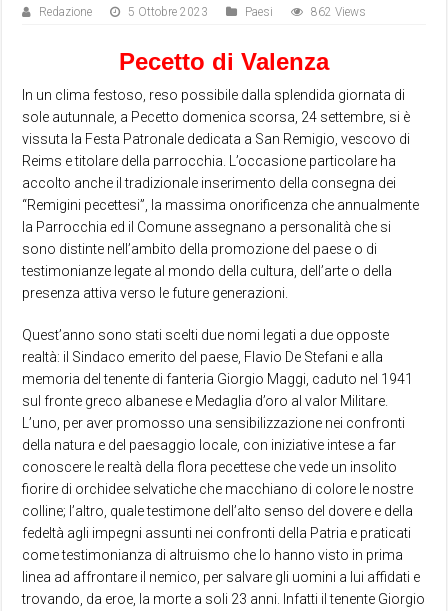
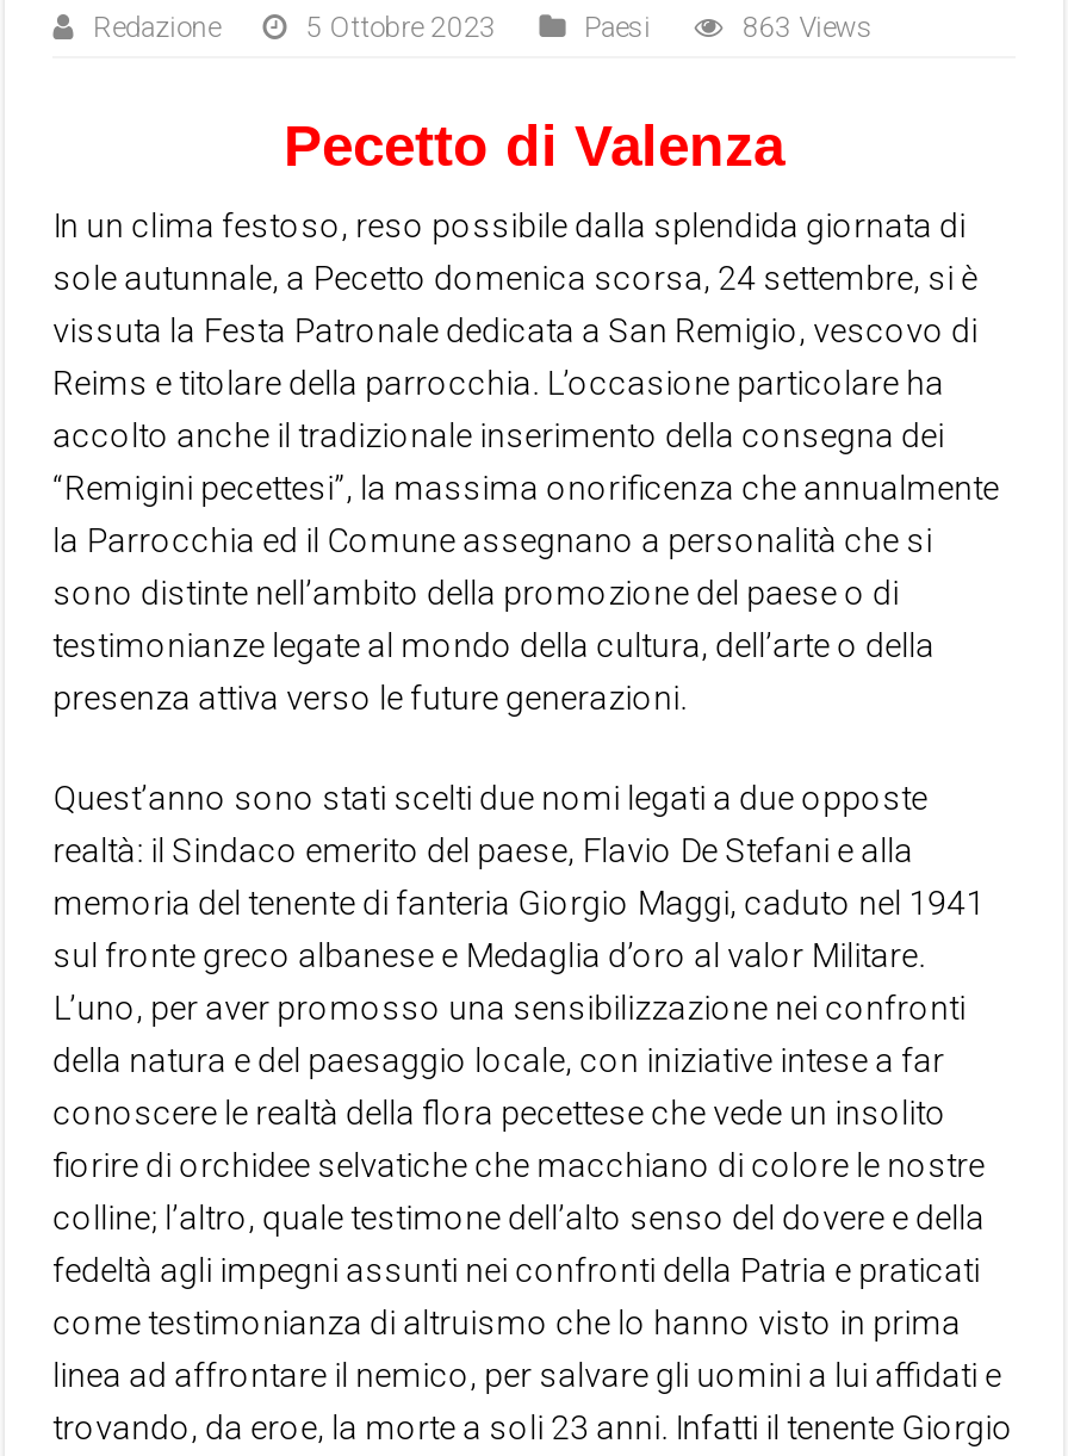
[311,5,366,19] 862 Views -> [742,11,873,44] 863 Views

